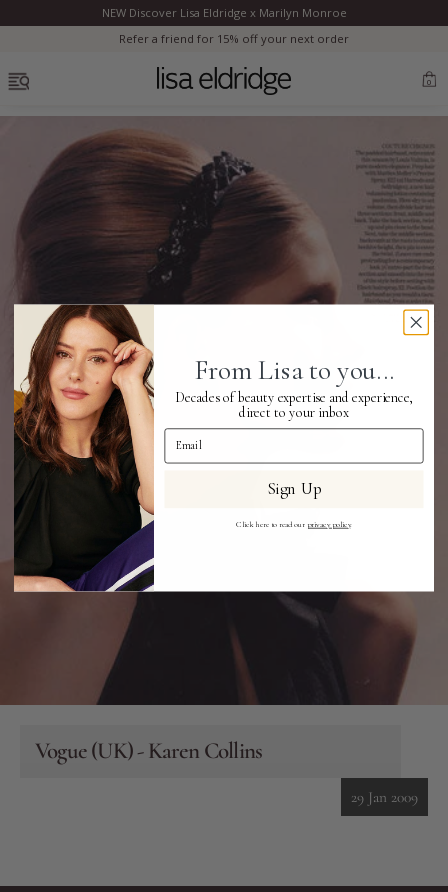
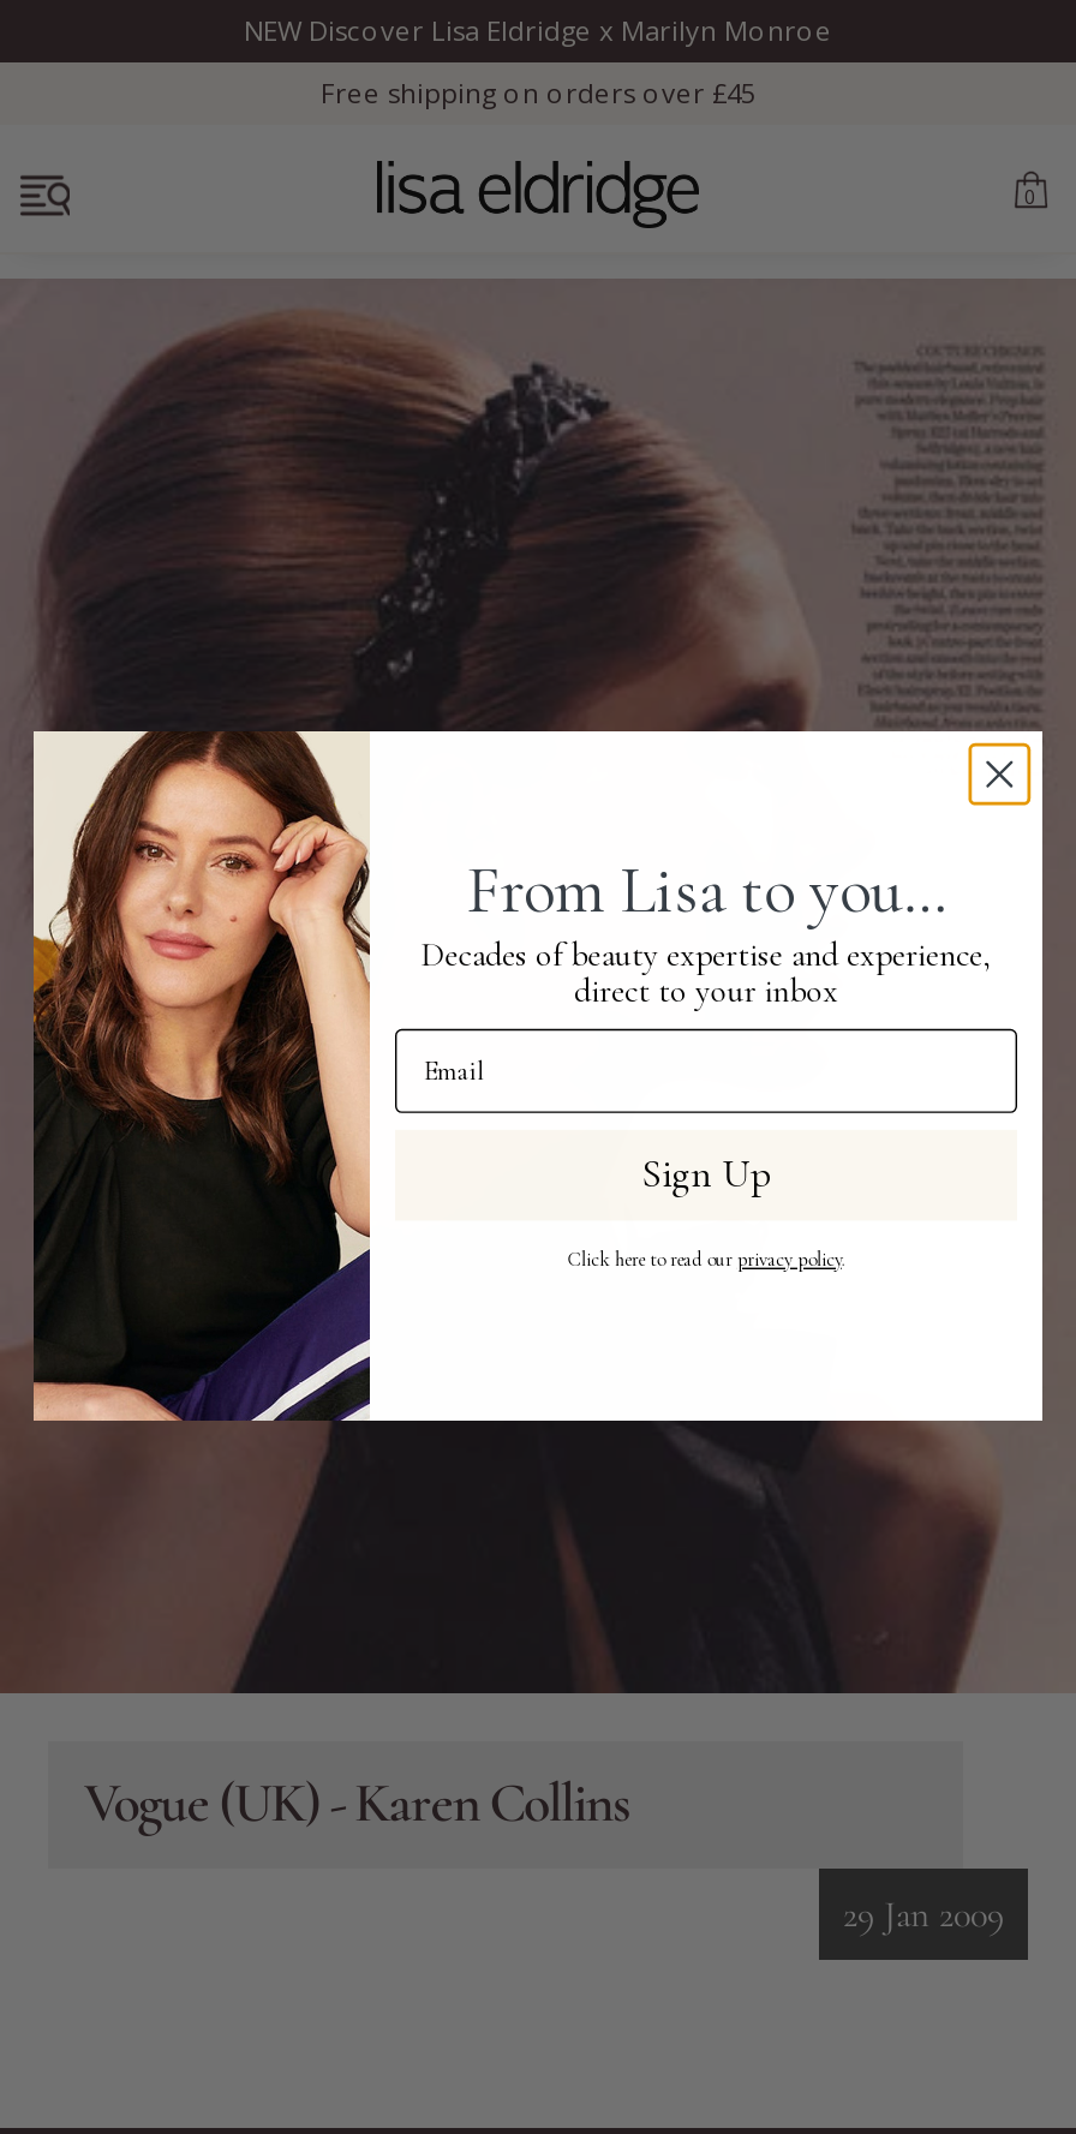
[113,31,343,46] Refer a friend for 15% off your next order -> [321,74,755,110] Free shipping on orders over £45

